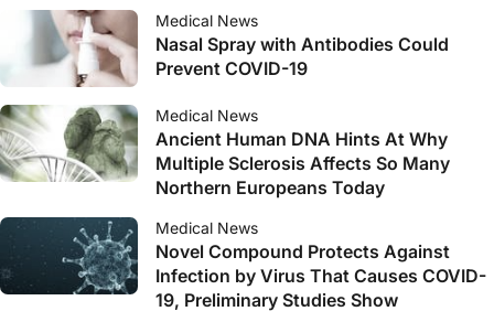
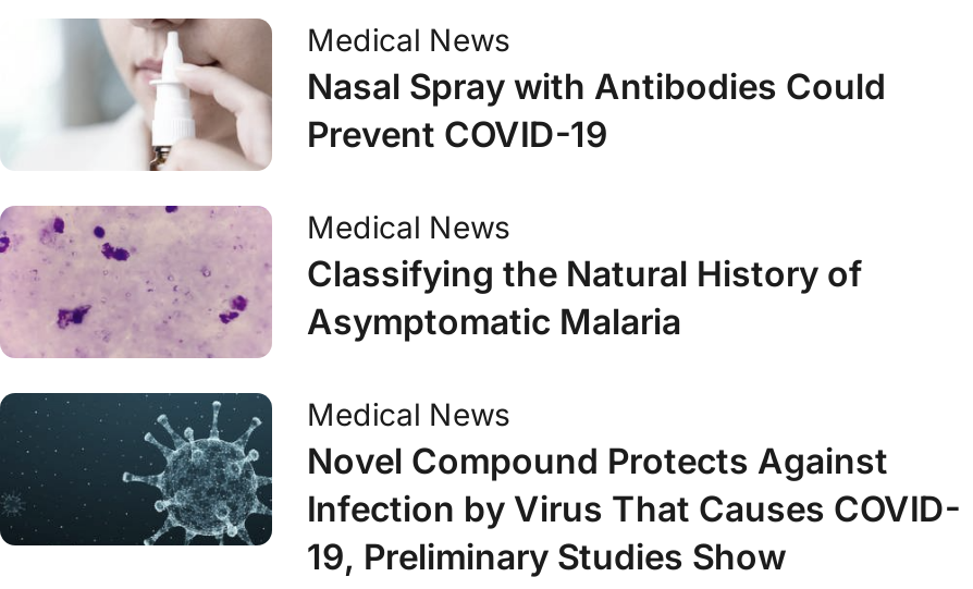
[3,105,450,198] [image] | Ancient Human DNA Hints At Why | Multiple Sclerosis Affects So Many | Northern Europeans Today -> [7,204,862,358] [image] | Classifying the Natural History of | Asymptomatic Malaria

